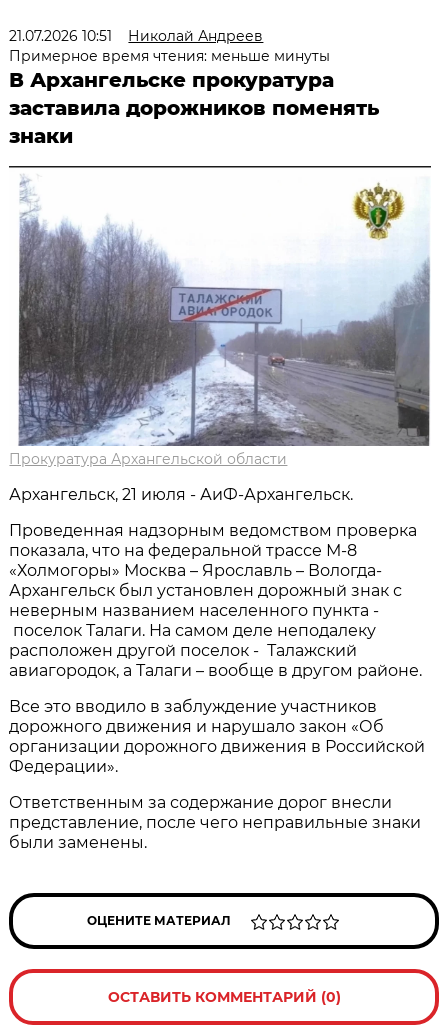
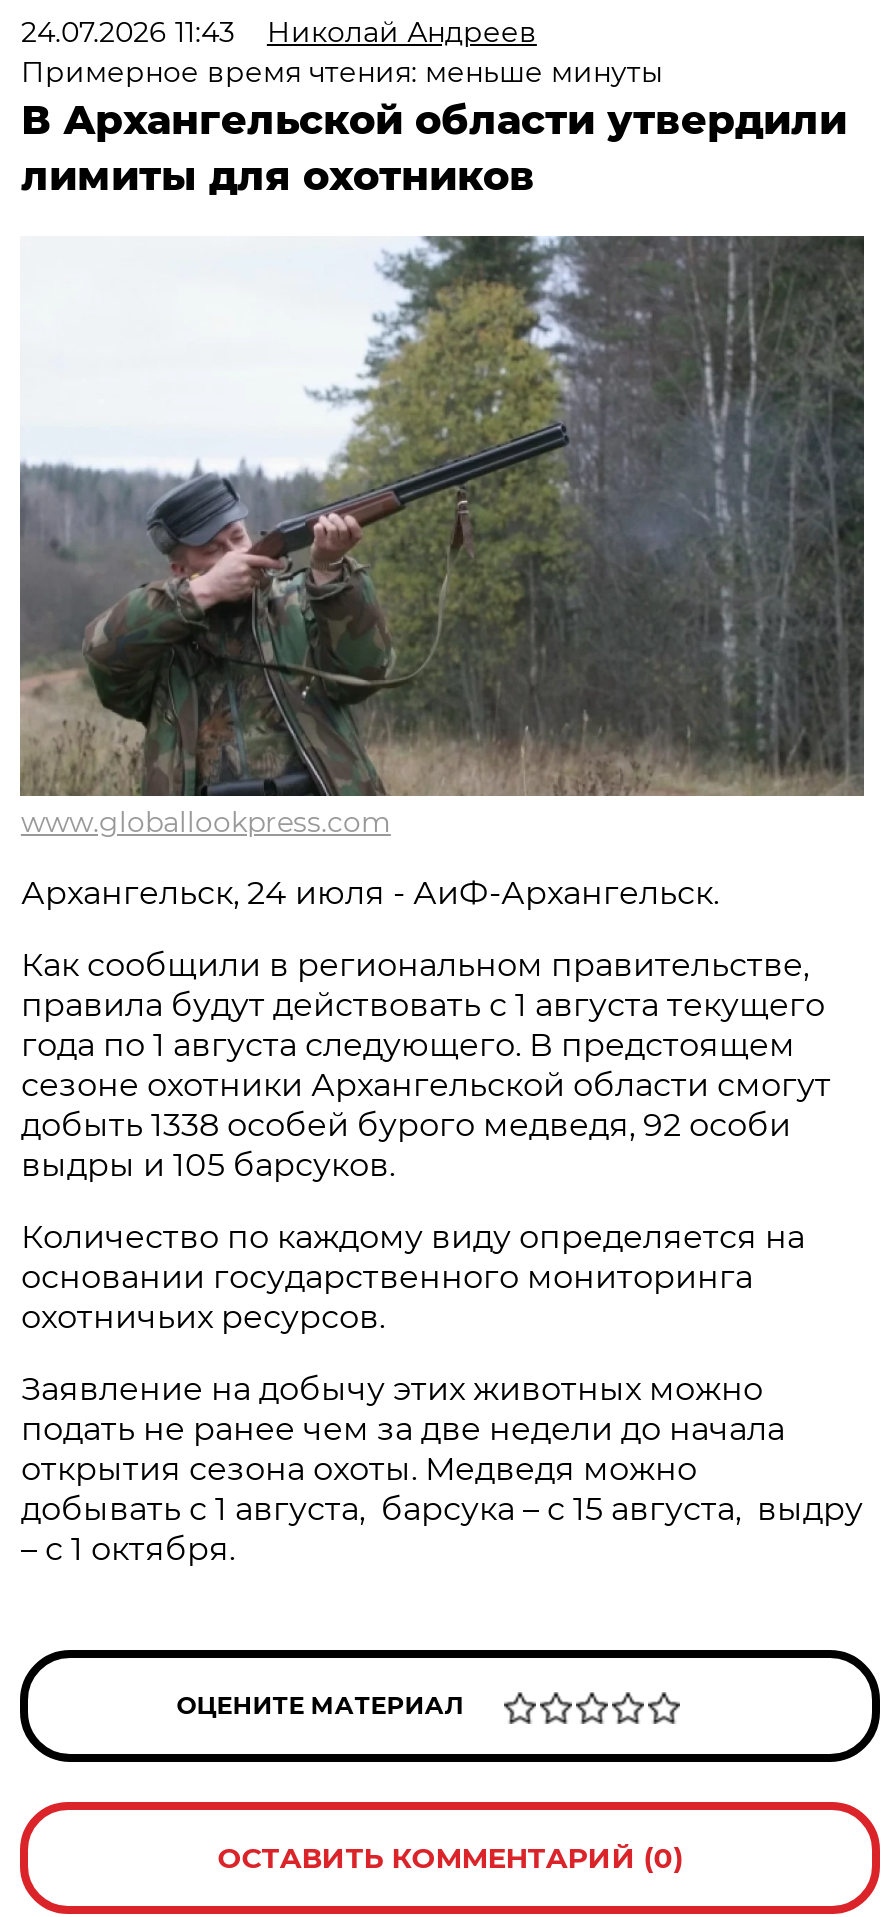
[9,27,263,45] 21.07.2026 10:51 Николай Андреев -> [21,14,537,50] 24.07.2026 11:43 Николай Андреев
[9,68,379,148] В Архангельске прокуратура | заставила дорожников поменять | знаки -> [21,96,847,200] В Архангельской области утвердили | лимиты для охотников
[9,179,431,468] [image] | Прокуратура Архангельской области -> [18,234,866,840] [image] | www.globallookpress.com
[9,485,353,504] Архангельск, 21 июля - АиФ-Архангельск. -> [21,874,719,912] Архангельск, 24 июля - АиФ-Архангельск.
[9,521,422,680] Проведенная надзорным ведомством проверка | показала, что на федеральной трассе М-8 | «Холмогоры» Москва – Ярославль – Вологда- | Архангельск был установлен дорожный знак с | неверным названием населенного пункта - | поселок Талаги. На самом деле неподалеку | расположен другой поселок - Талажский | авиагородок, а Талаги – вообще в другом районе. -> [21,946,831,1184] Как сообщили в региональном правительстве, | правила будут действовать с 1 августа текущего | года по 1 августа следующего. В предстоящем | сезоне охотники Архангельской области смогут | добыть 1338 особей бурого медведя, 92 особи | выдры и 105 барсуков.
[9,697,425,776] Все это вводило в заблуждение участников | дорожного движения и нарушало закон «Об | организации дорожного движения в Российской | Федерации». -> [21,1218,805,1336] Количество по каждому виду определяется на | основании государственного мониторинга | охотничьих ресурсов.
[9,793,421,852] Ответственным за содержание дорог внесли | представление, после чего неправильные знаки | были заменены. -> [21,1370,863,1568] Заявление на добычу этих животных можно | подать не ранее чем за две недели до начала | открытия сезона охоты. Медведя можно | добывать с 1 августа, барсука – с 15 августа, выдру | – с 1 октября.

